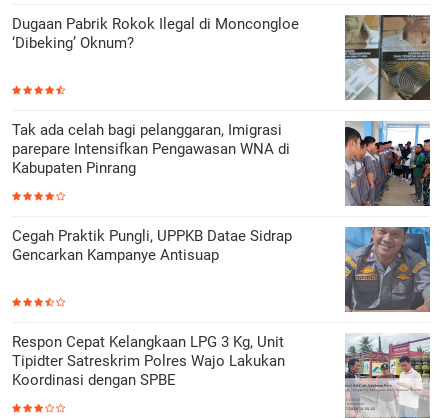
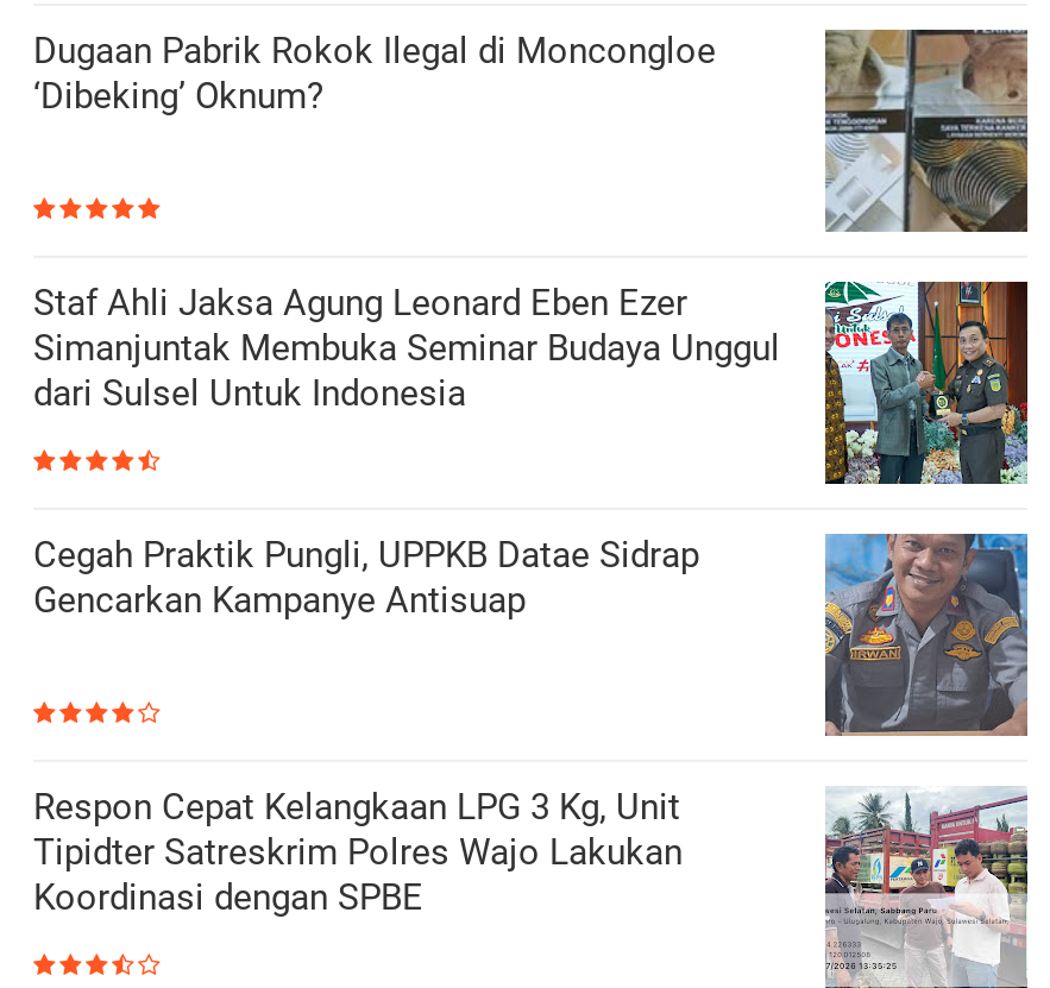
[12,121,290,177] Tak ada celah bagi pelanggaran, Imigrasi | parepare Intensifkan Pengawasan WNA di | Kabupaten Pinrang -> [33,282,780,415] Staf Ahli Jaksa Agung Leonard Eben Ezer | Simanjuntak Membuka Seminar Budaya Unggul | dari Sulsel Untuk Indonesia
[344,121,431,207] [image] -> [823,279,1030,486] [image]

